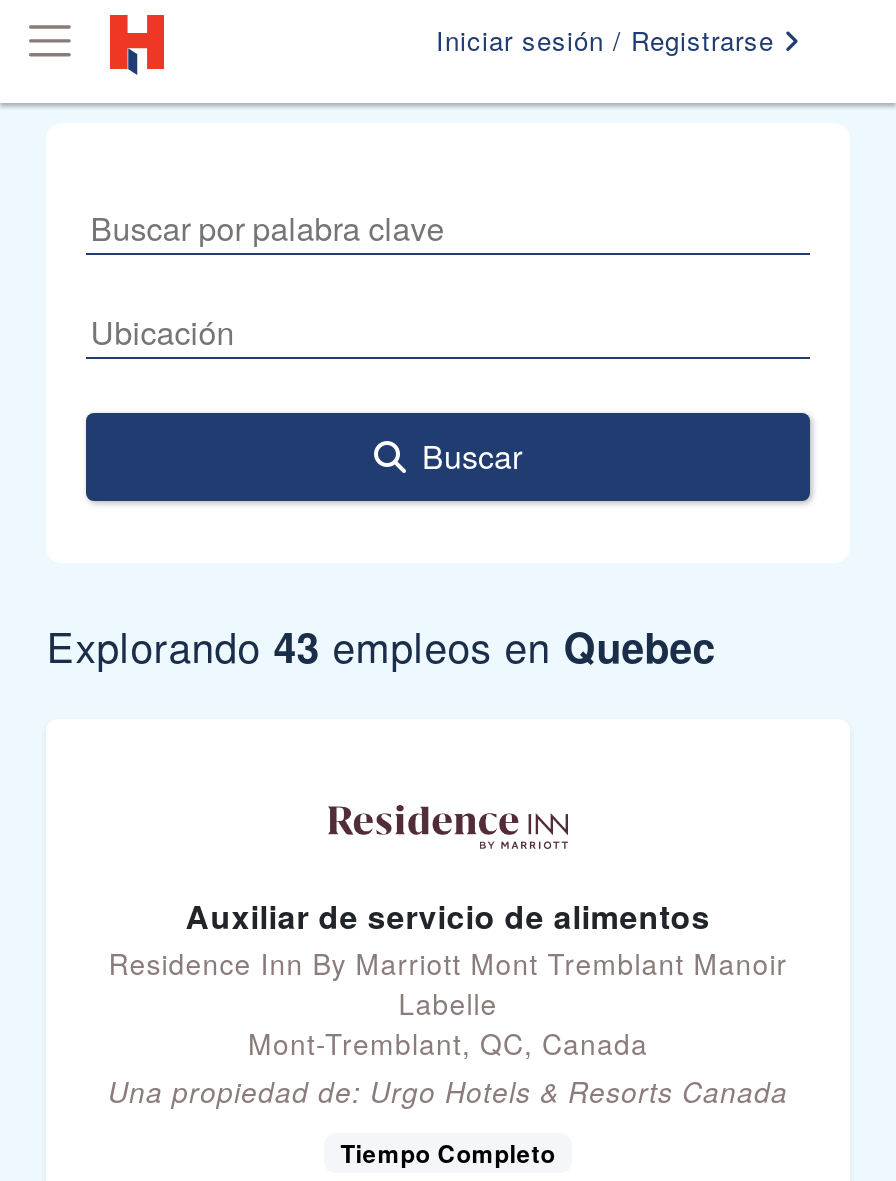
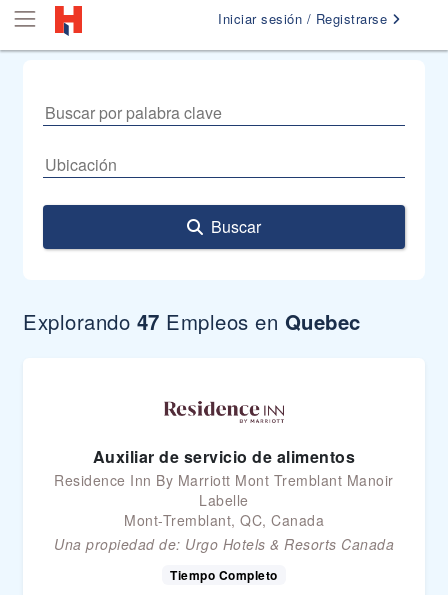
[46,617,715,675] Explorando 43 empleos en Quebec -> [23,307,361,336] Explorando 47 Empleos en Quebec

